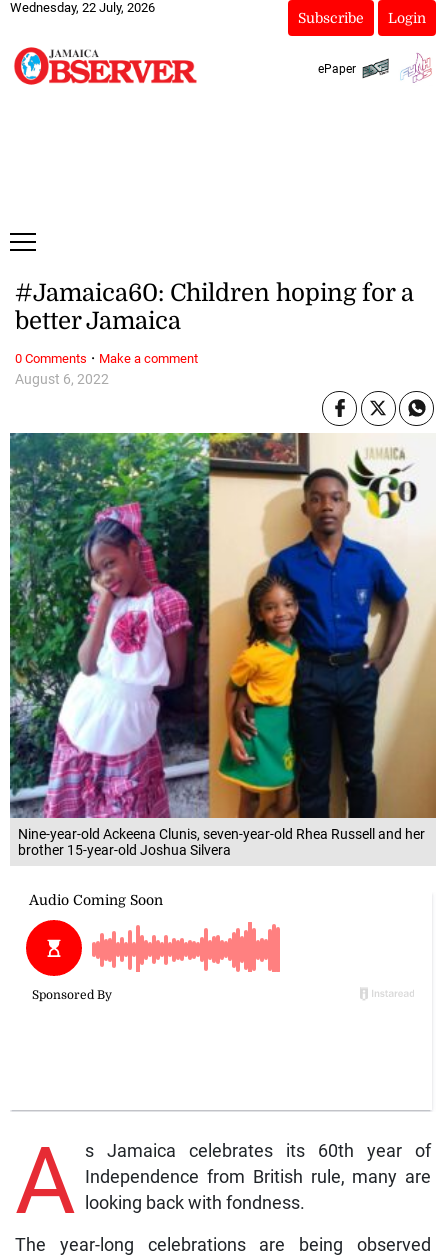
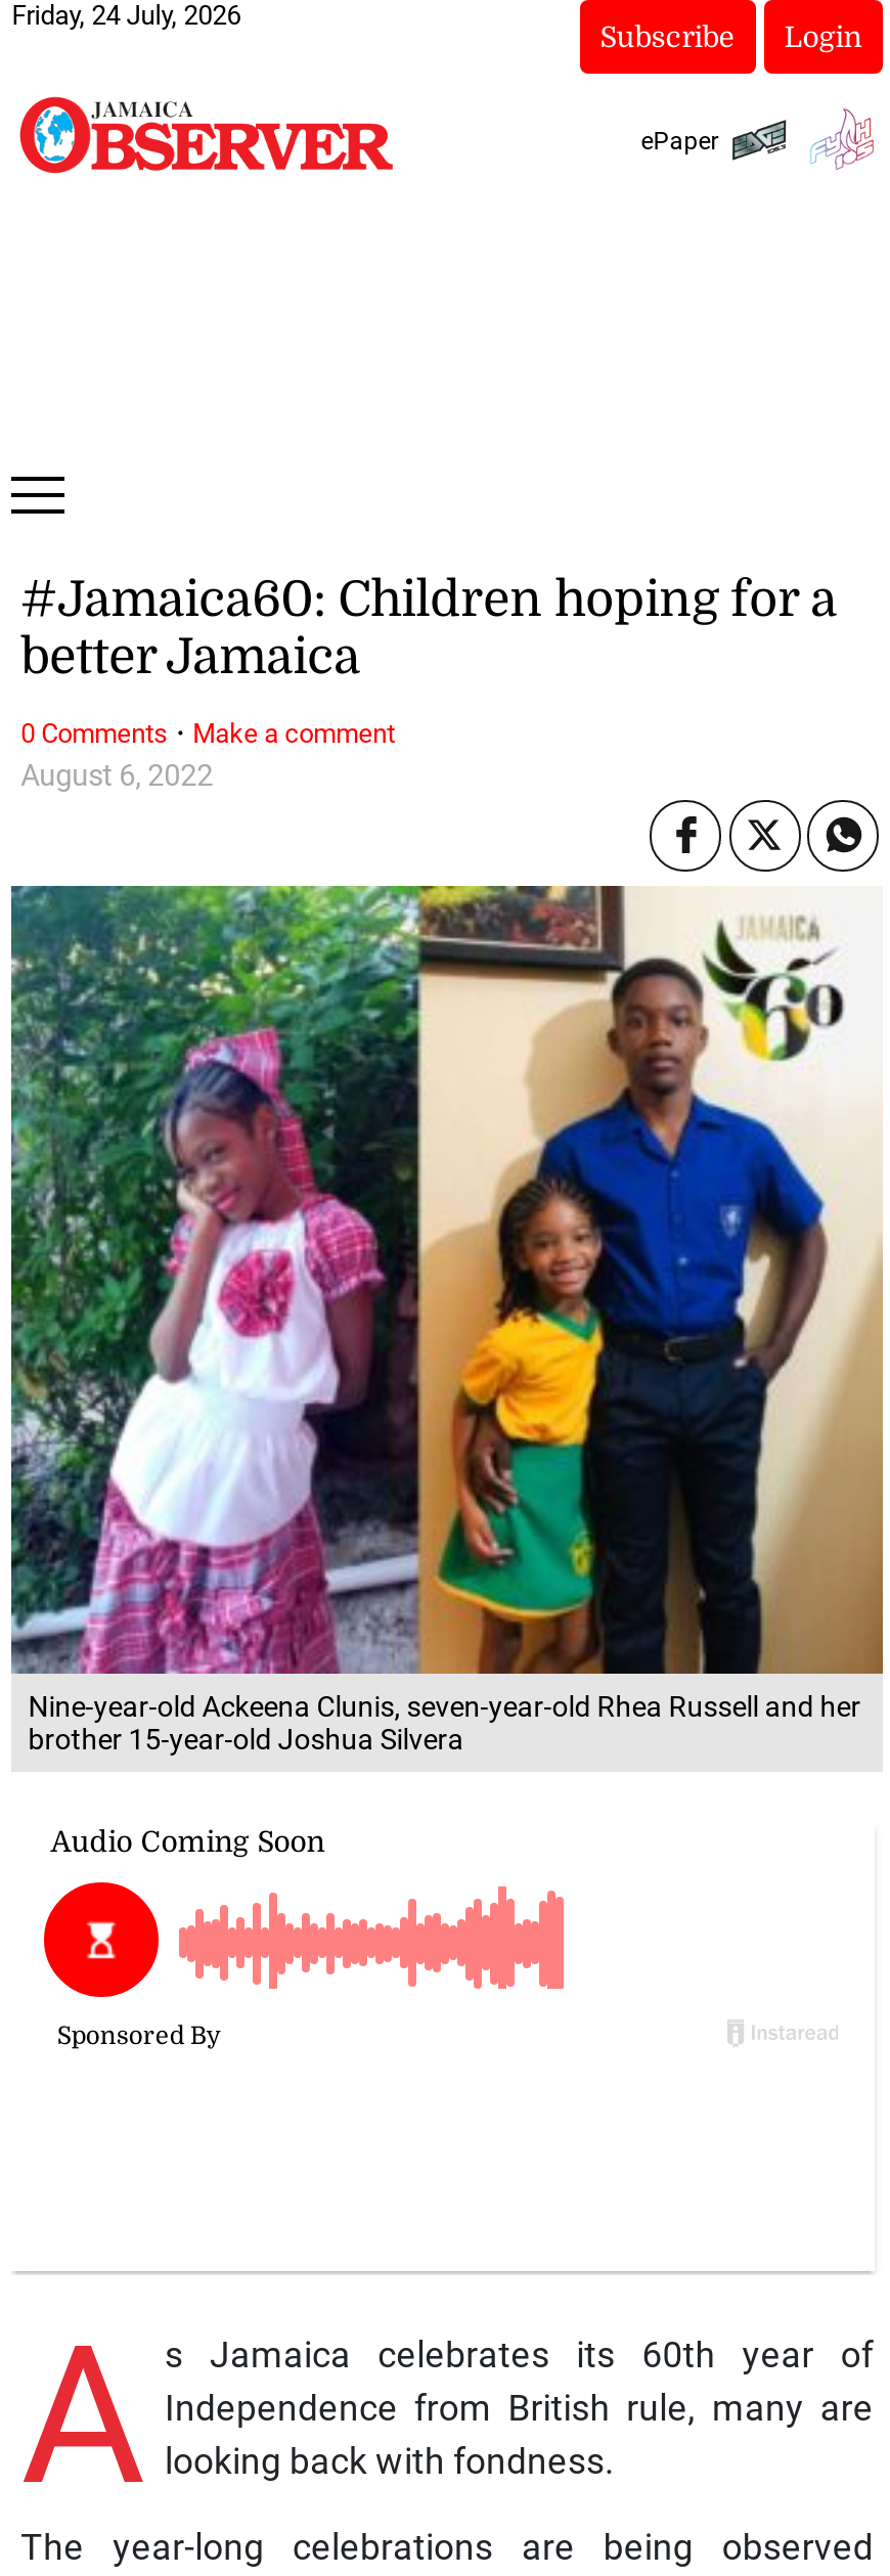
[10,0,155,15] Wednesday, 22 July, 2026 -> [12,0,241,31] Friday, 24 July, 2026

